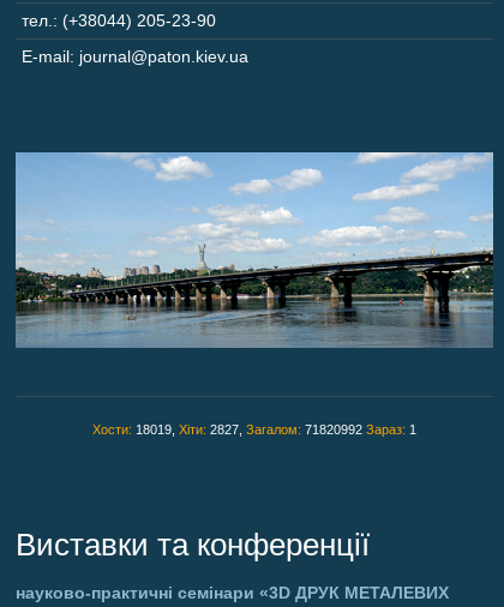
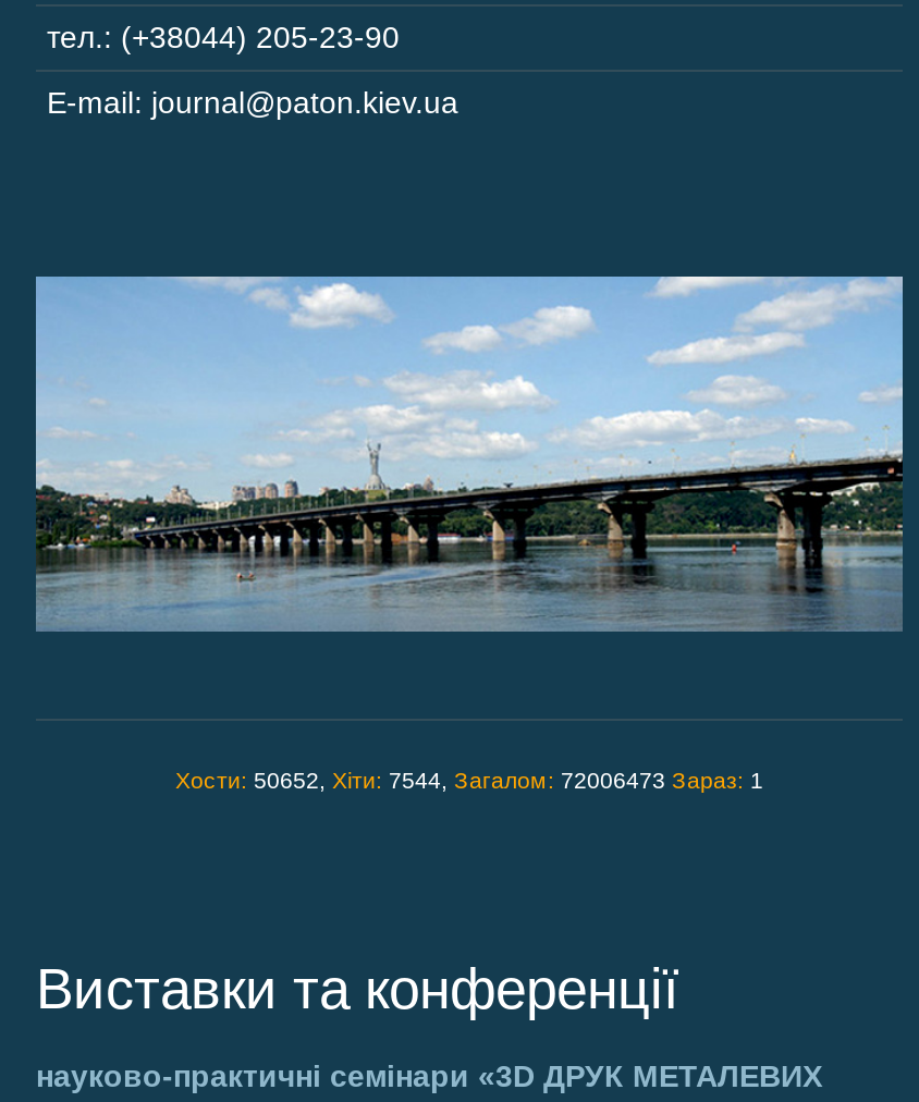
[92,422,416,437] Хости: 18019, Хіти: 2827, Загалом: 71820992 Зараз: 1 -> [175,767,763,793] Хости: 50652, Хіти: 7544, Загалом: 72006473 Зараз: 1

